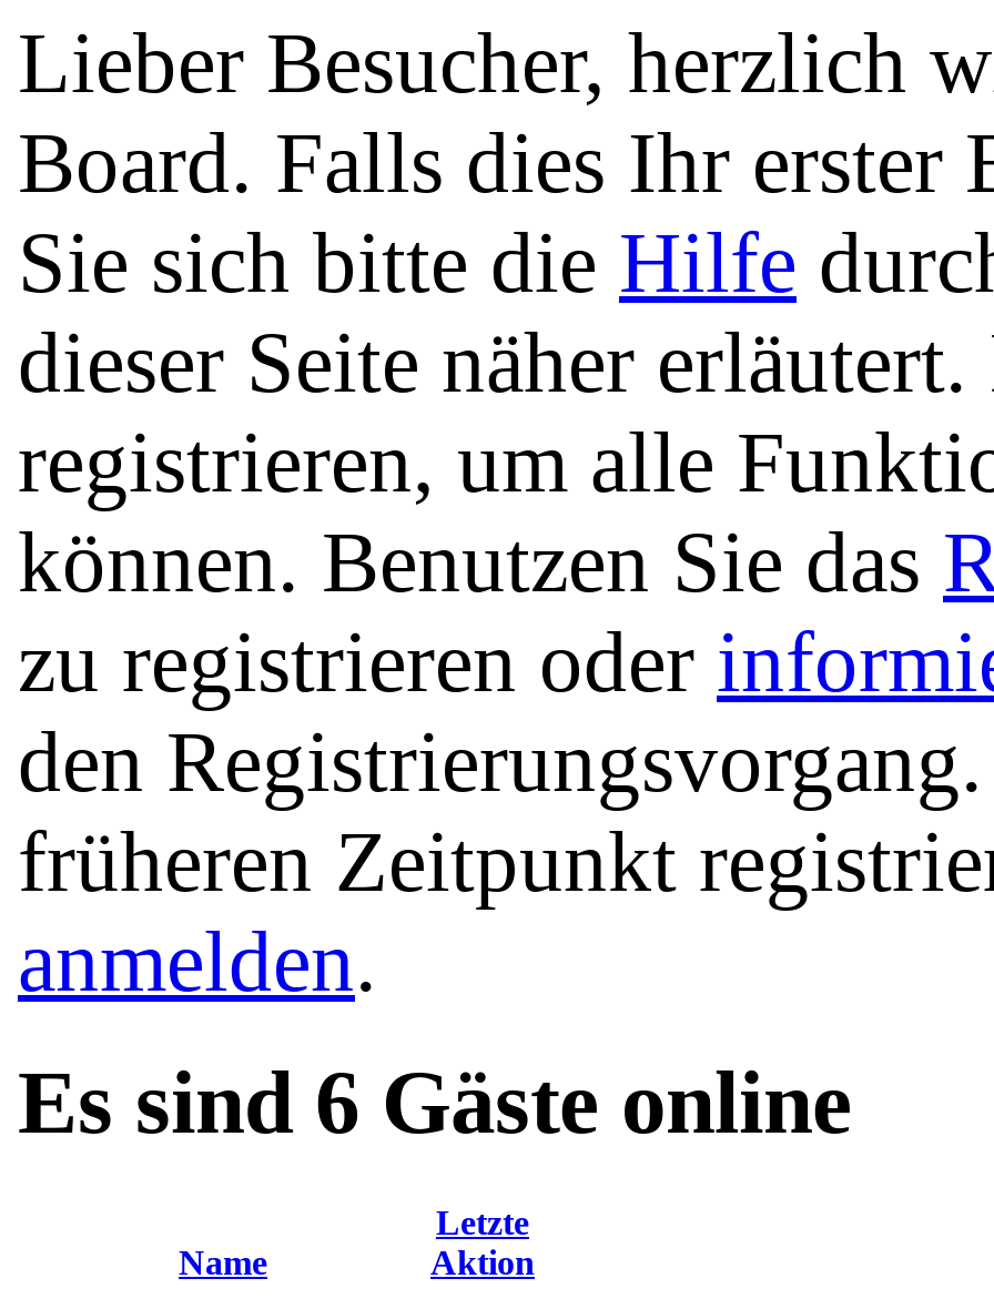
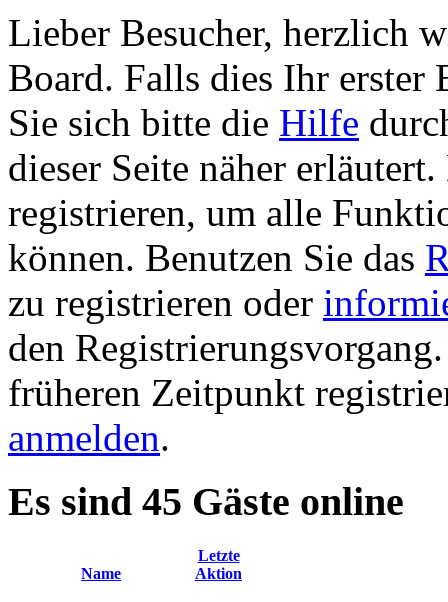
[18,1054,852,1153] Es sind 6 Gäste online -> [8,479,404,524] Es sind 45 Gäste online

